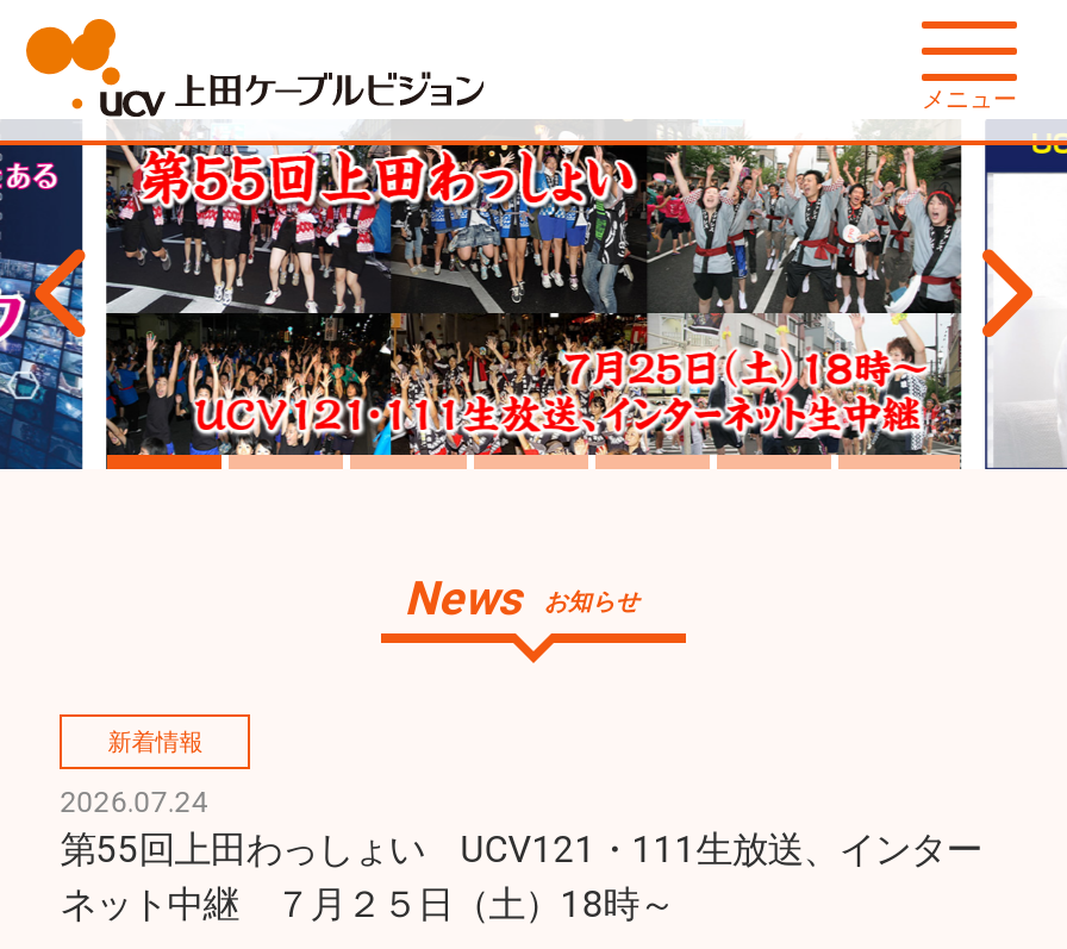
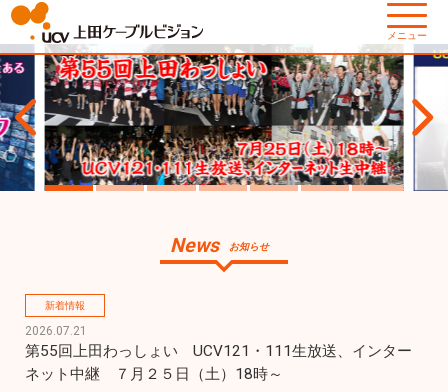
[60,786,208,819] 2026.07.24 -> [25,324,87,338] 2026.07.21

